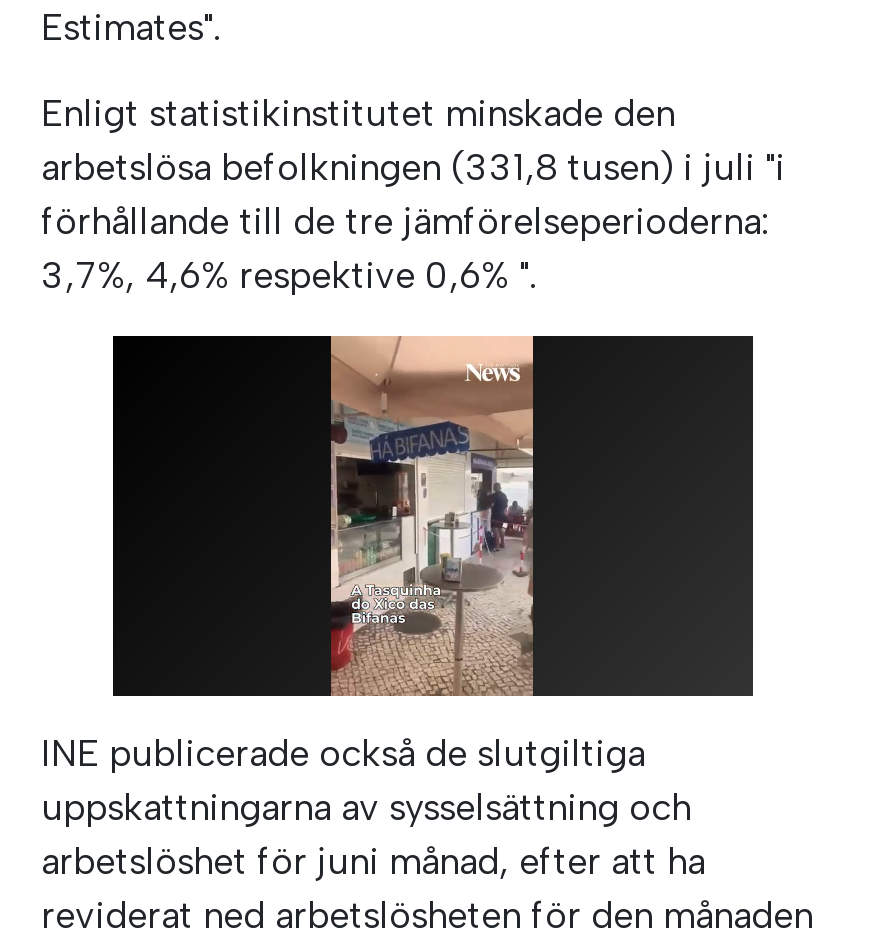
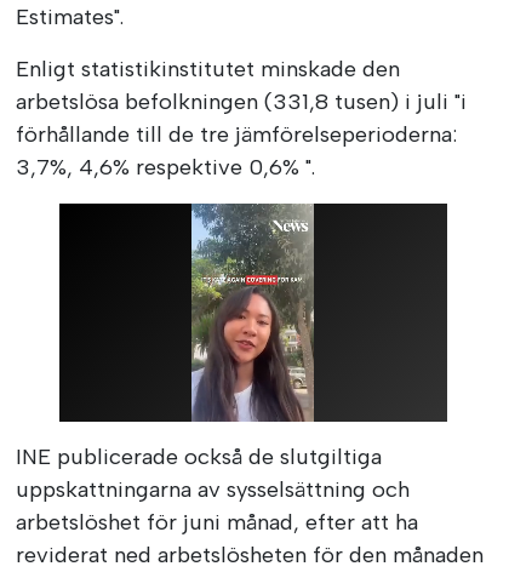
[329,334,533,698] [image] -> [190,202,314,422] [image]

